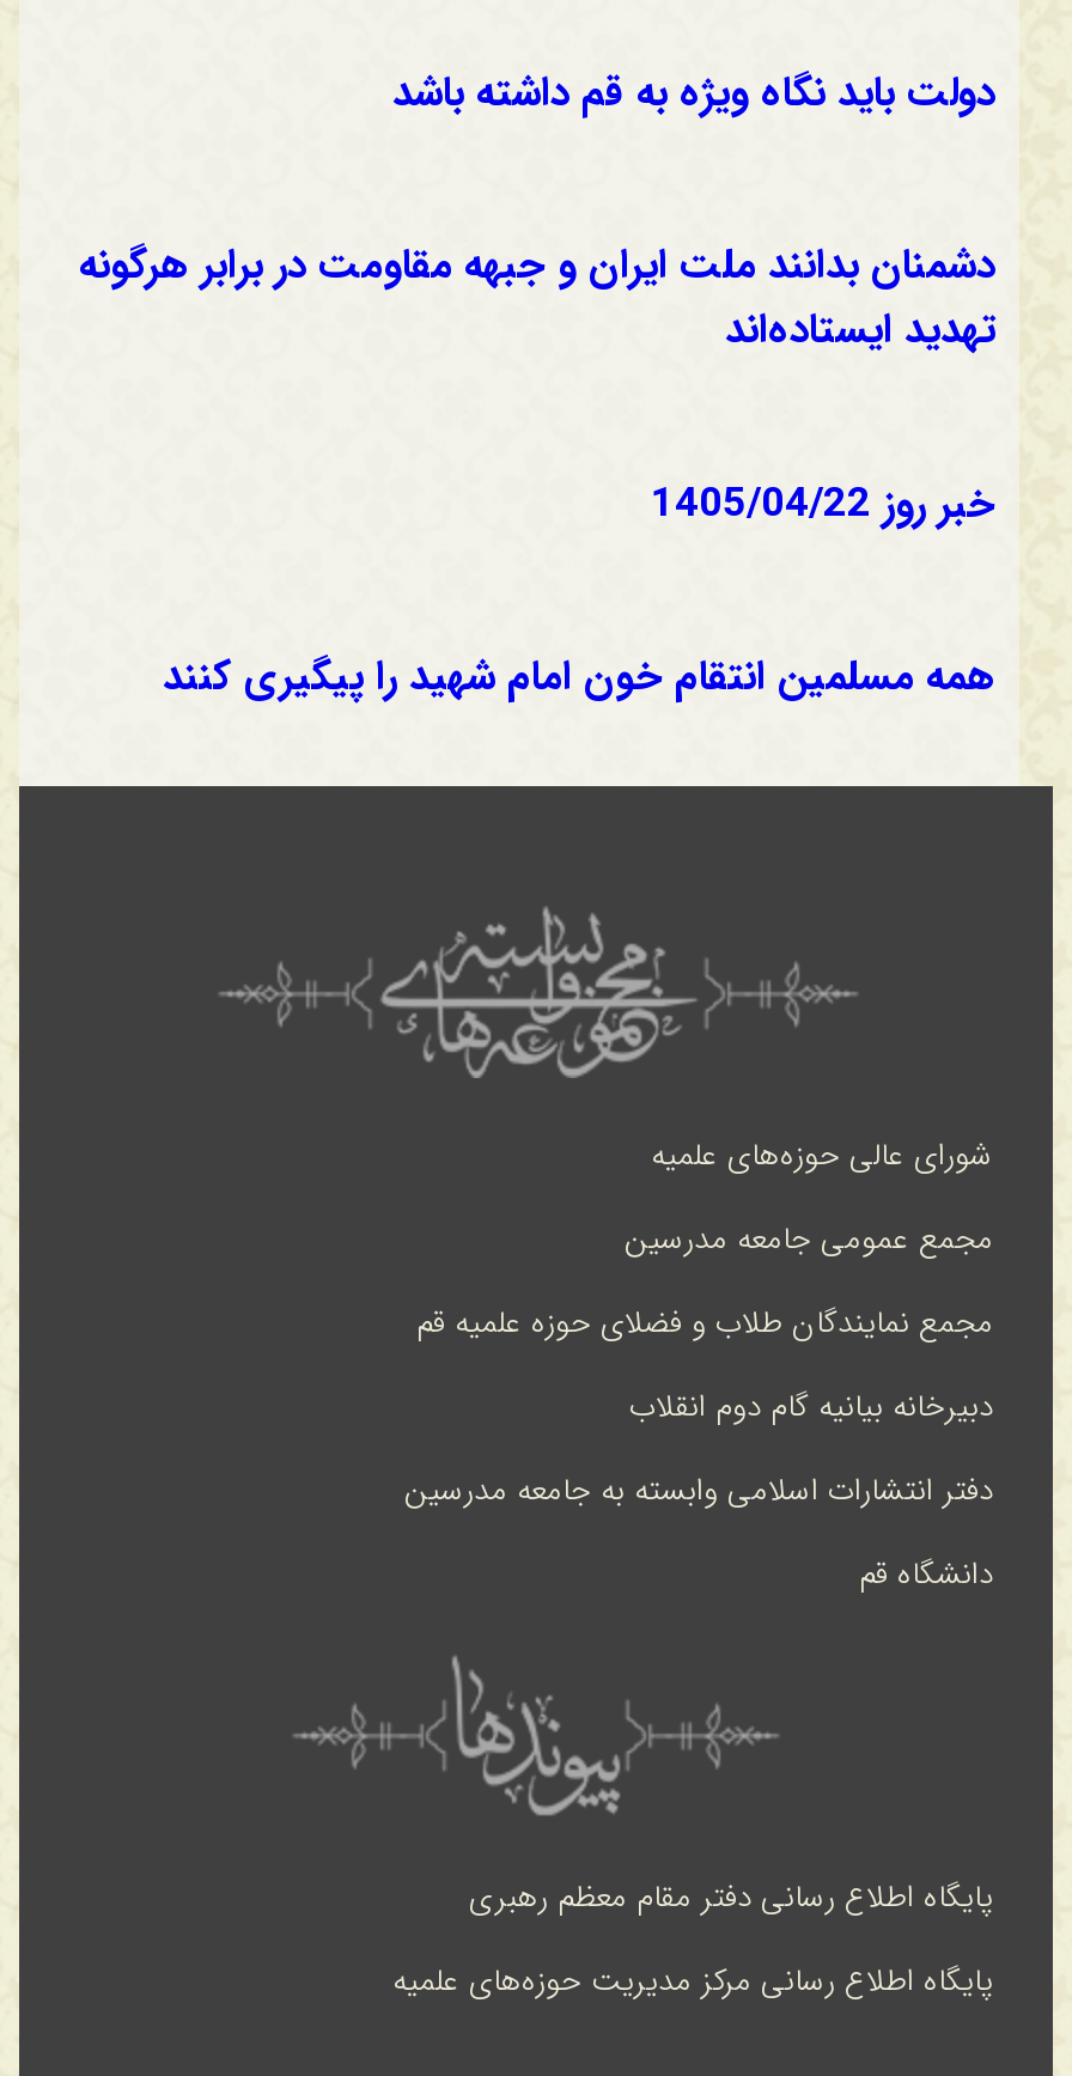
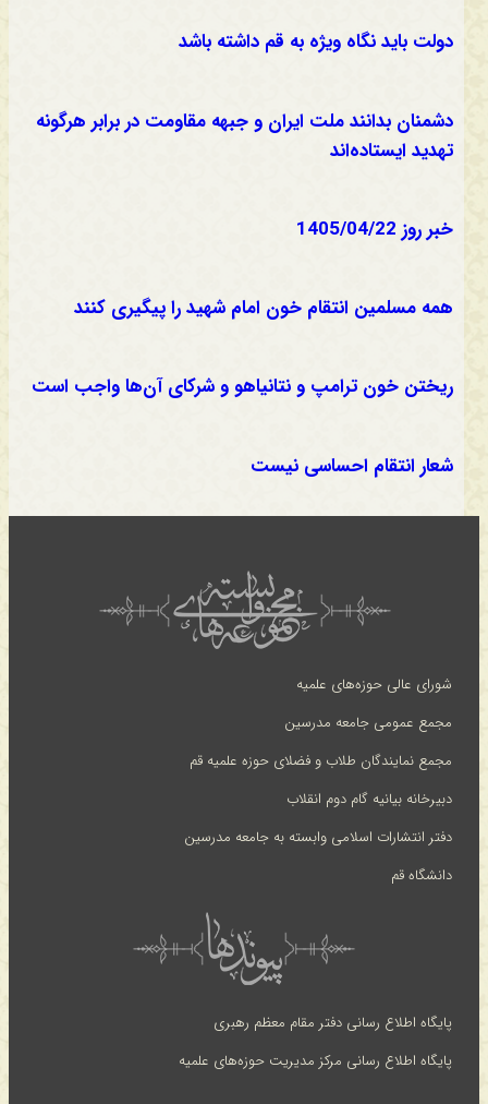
none -> [32,372,453,481] ریختن خون ترامپ و نتانیاهو و شرکای آن‌ها واجب است | شعار انتقام احساسی نیست

